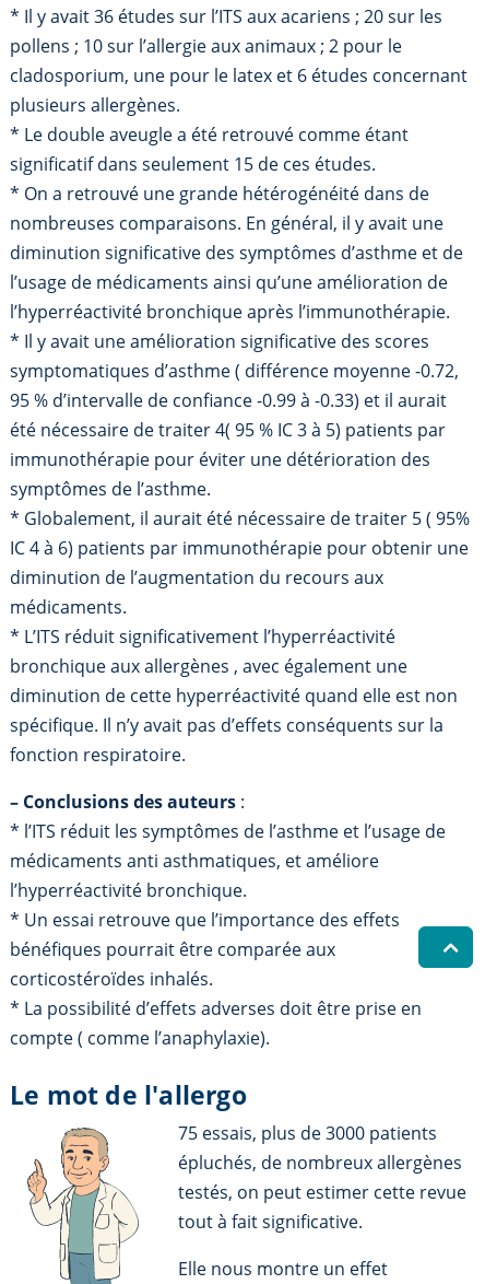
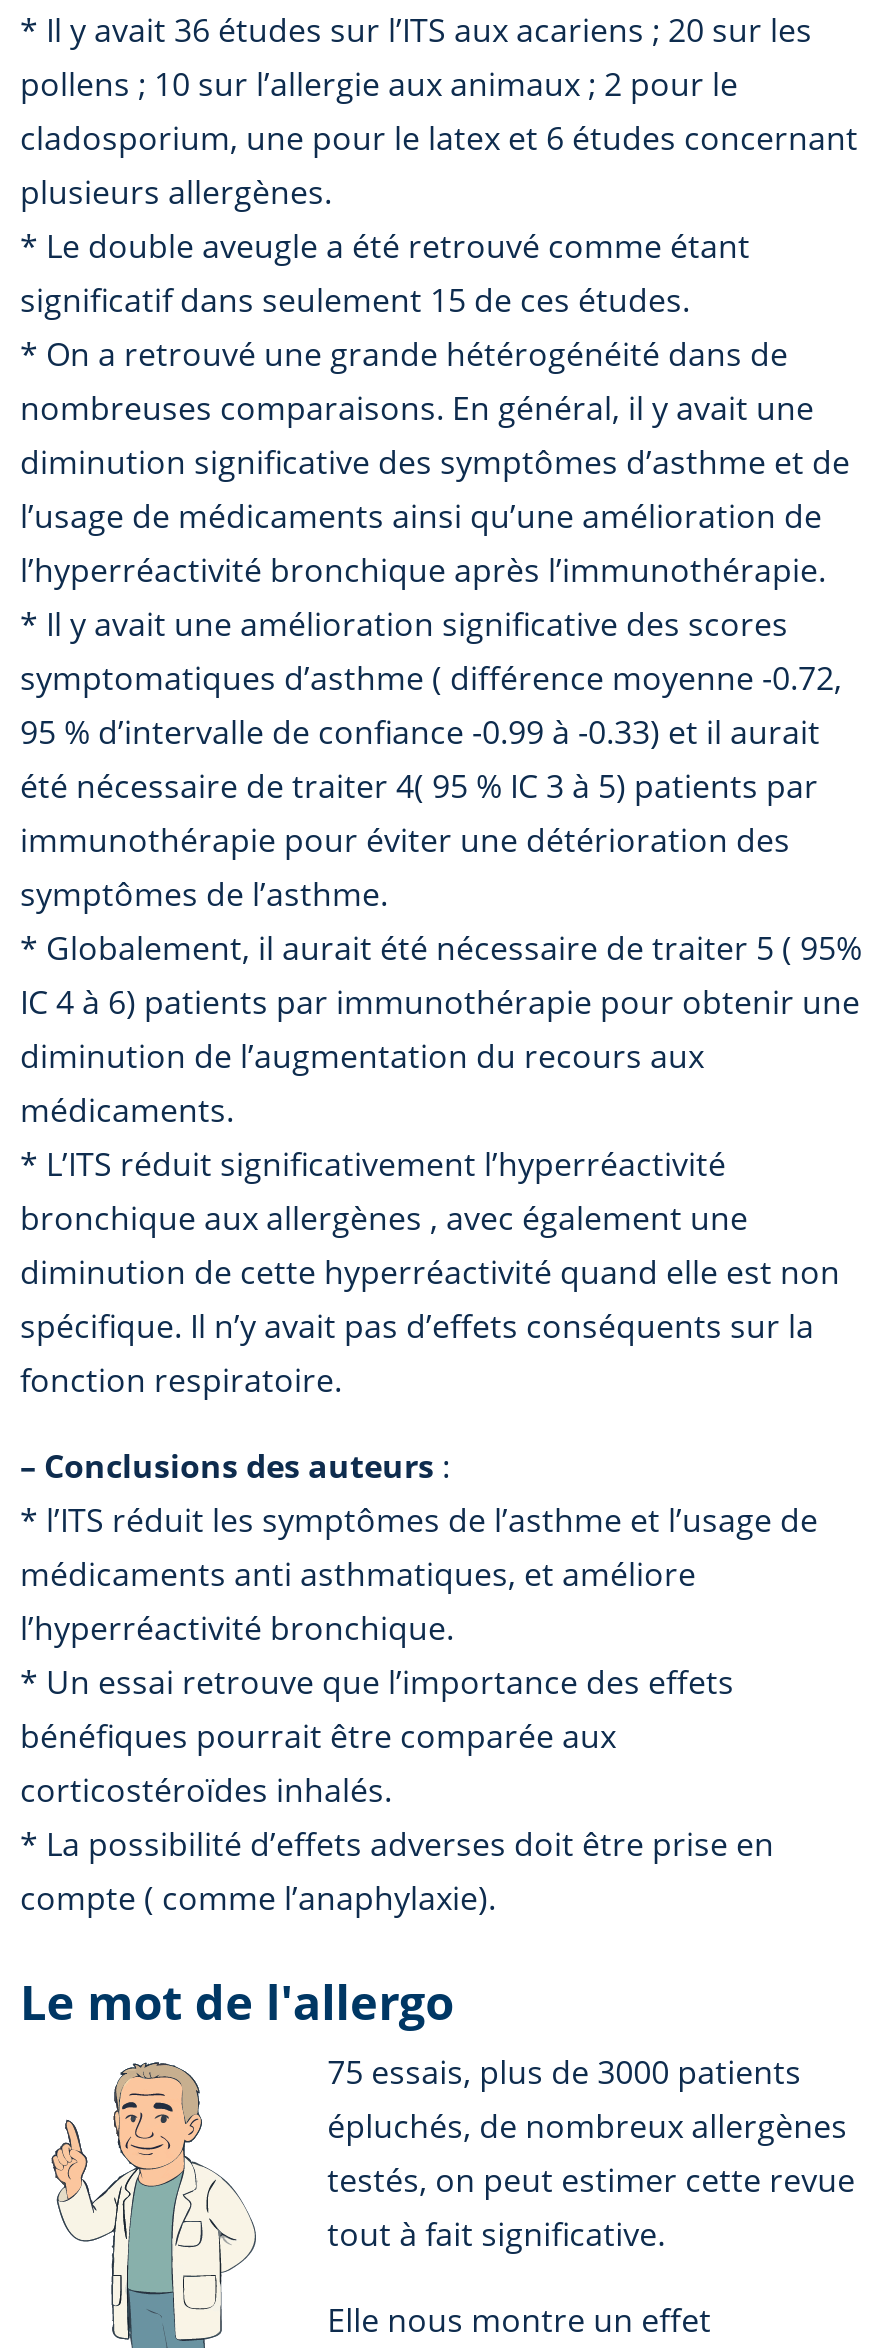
[417,925,474,969] [image] -> none

